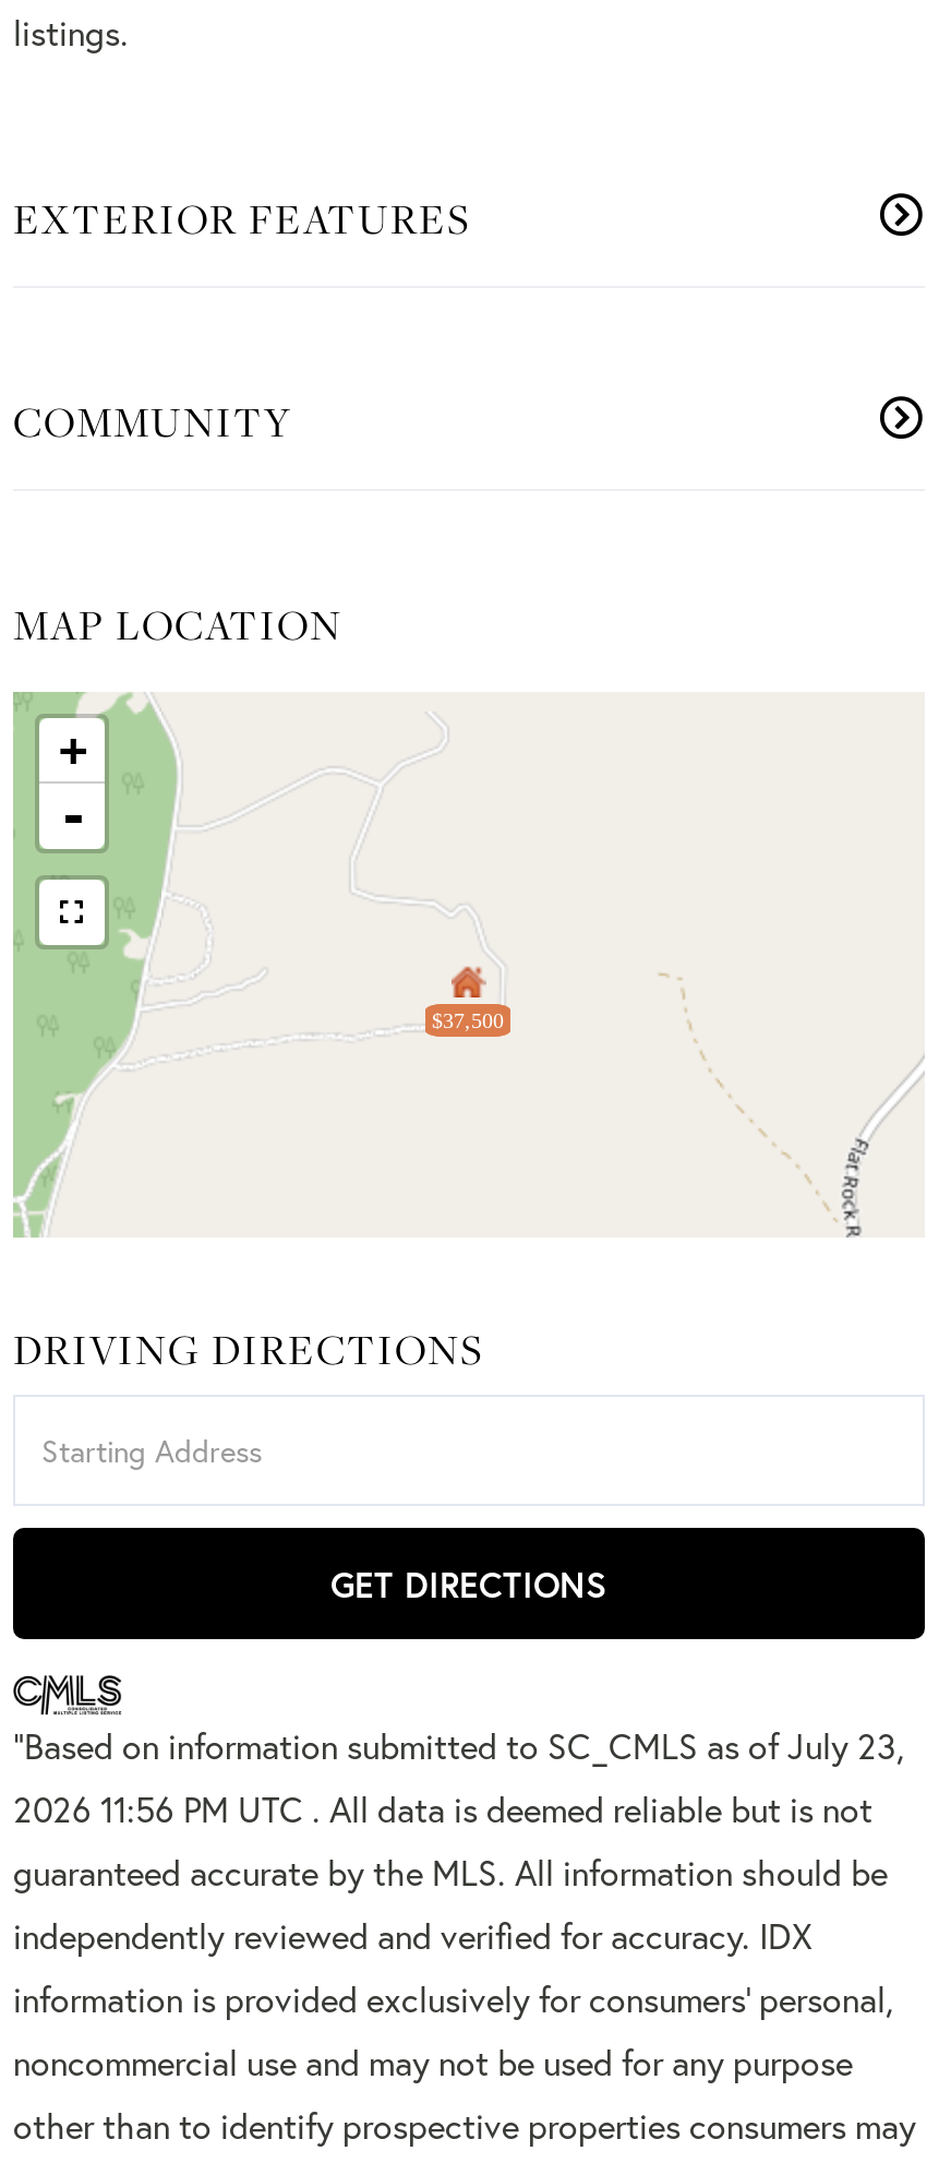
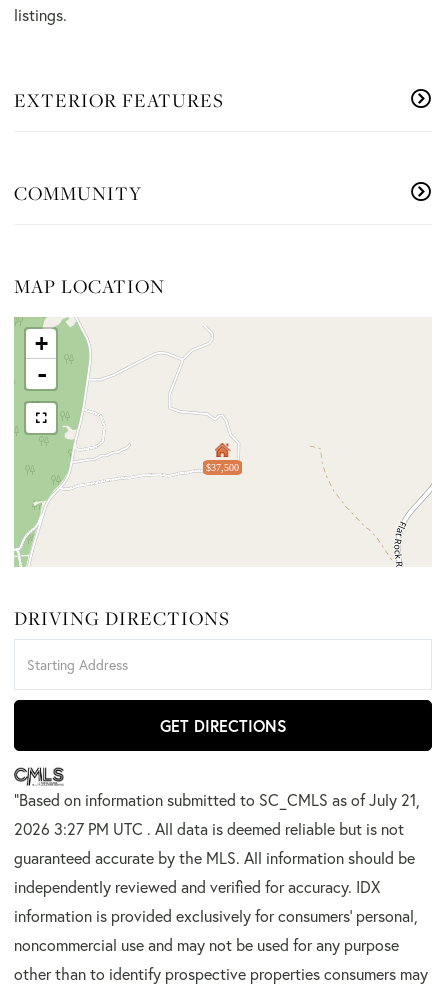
[13,1725,905,1769] "Based on information submitted to SC_CMLS as of July 23, -> [14,790,420,810] "Based on information submitted to SC_CMLS as of July 21,
[13,1788,872,1832] 2026 11:56 PM UTC . All data is deemed reliable but is not -> [14,819,404,839] 2026 3:27 PM UTC . All data is deemed reliable but is not

